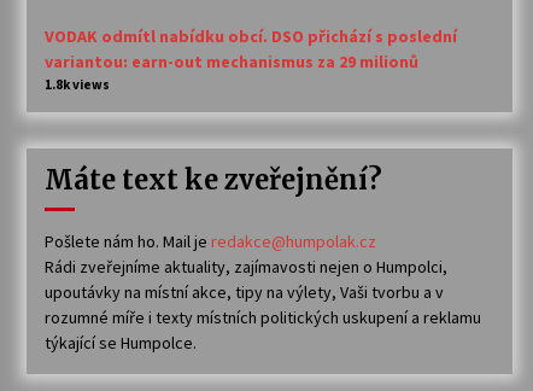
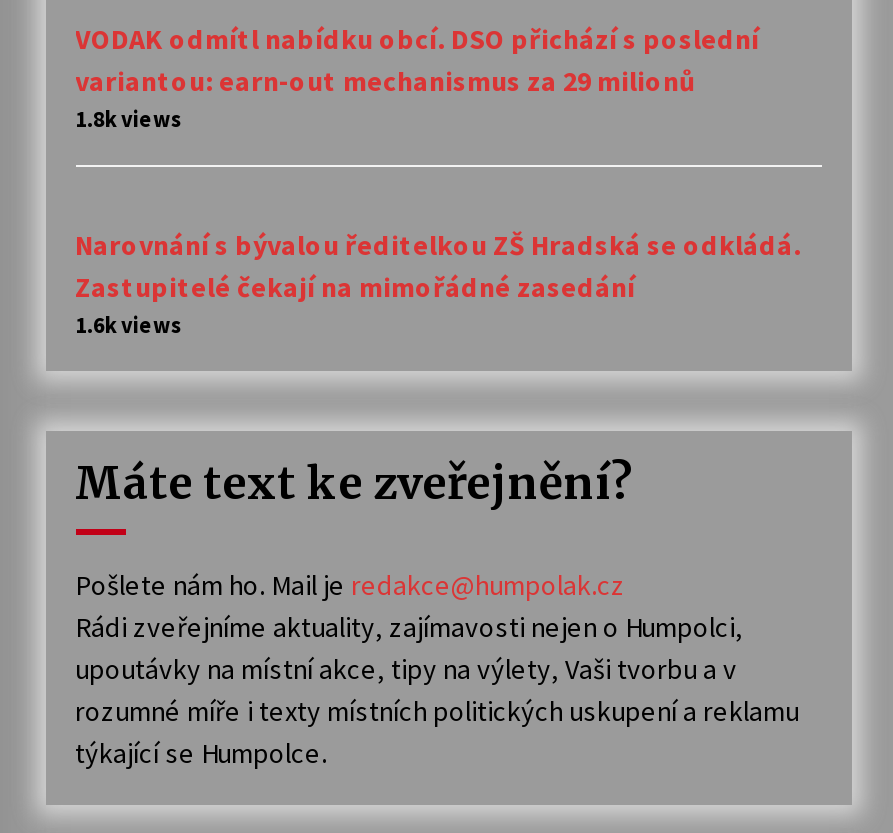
none -> [75,226,801,338] Narovnání s bývalou ředitelkou ZŠ Hradská se odkládá. | Zastupitelé čekají na mimořádné zasedání | 1.6k views

